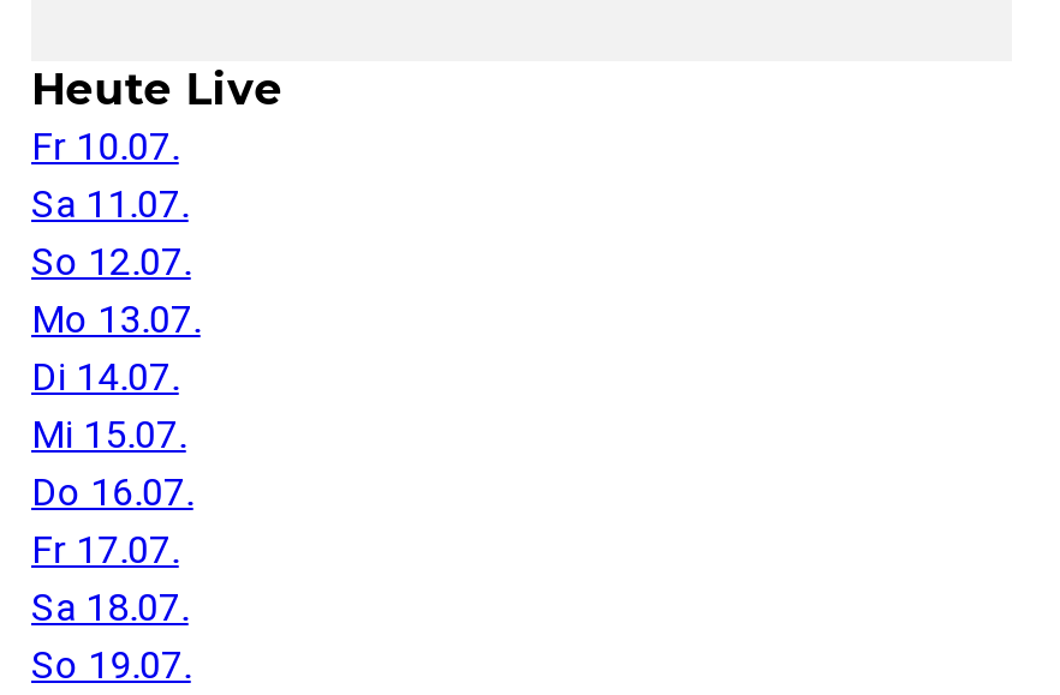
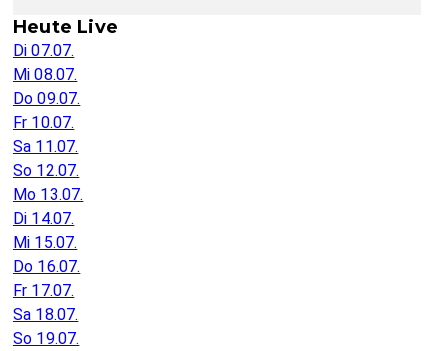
none -> [13,41,80,108] Di 07.07. | Mi 08.07. | Do 09.07.

